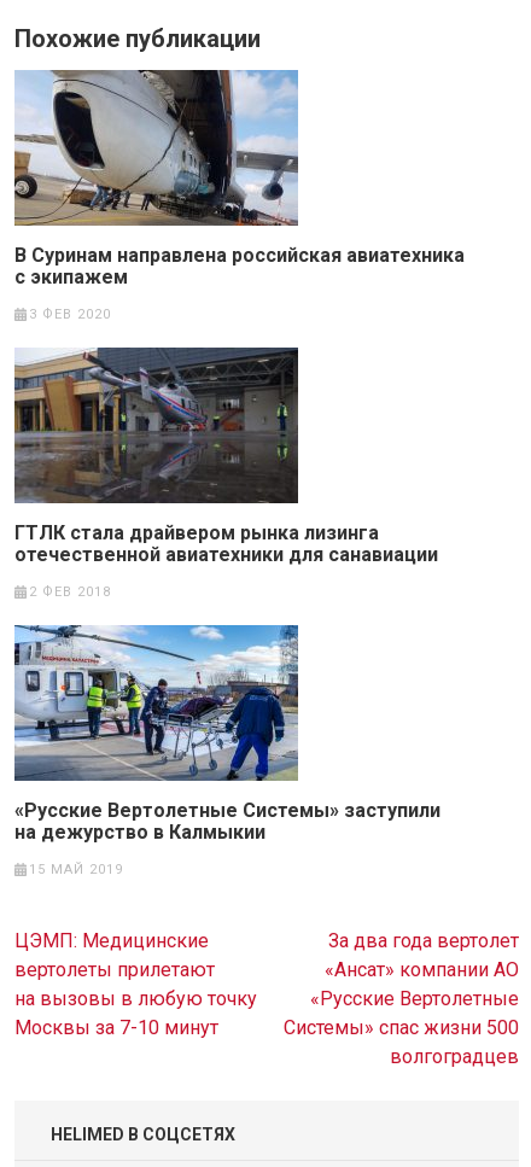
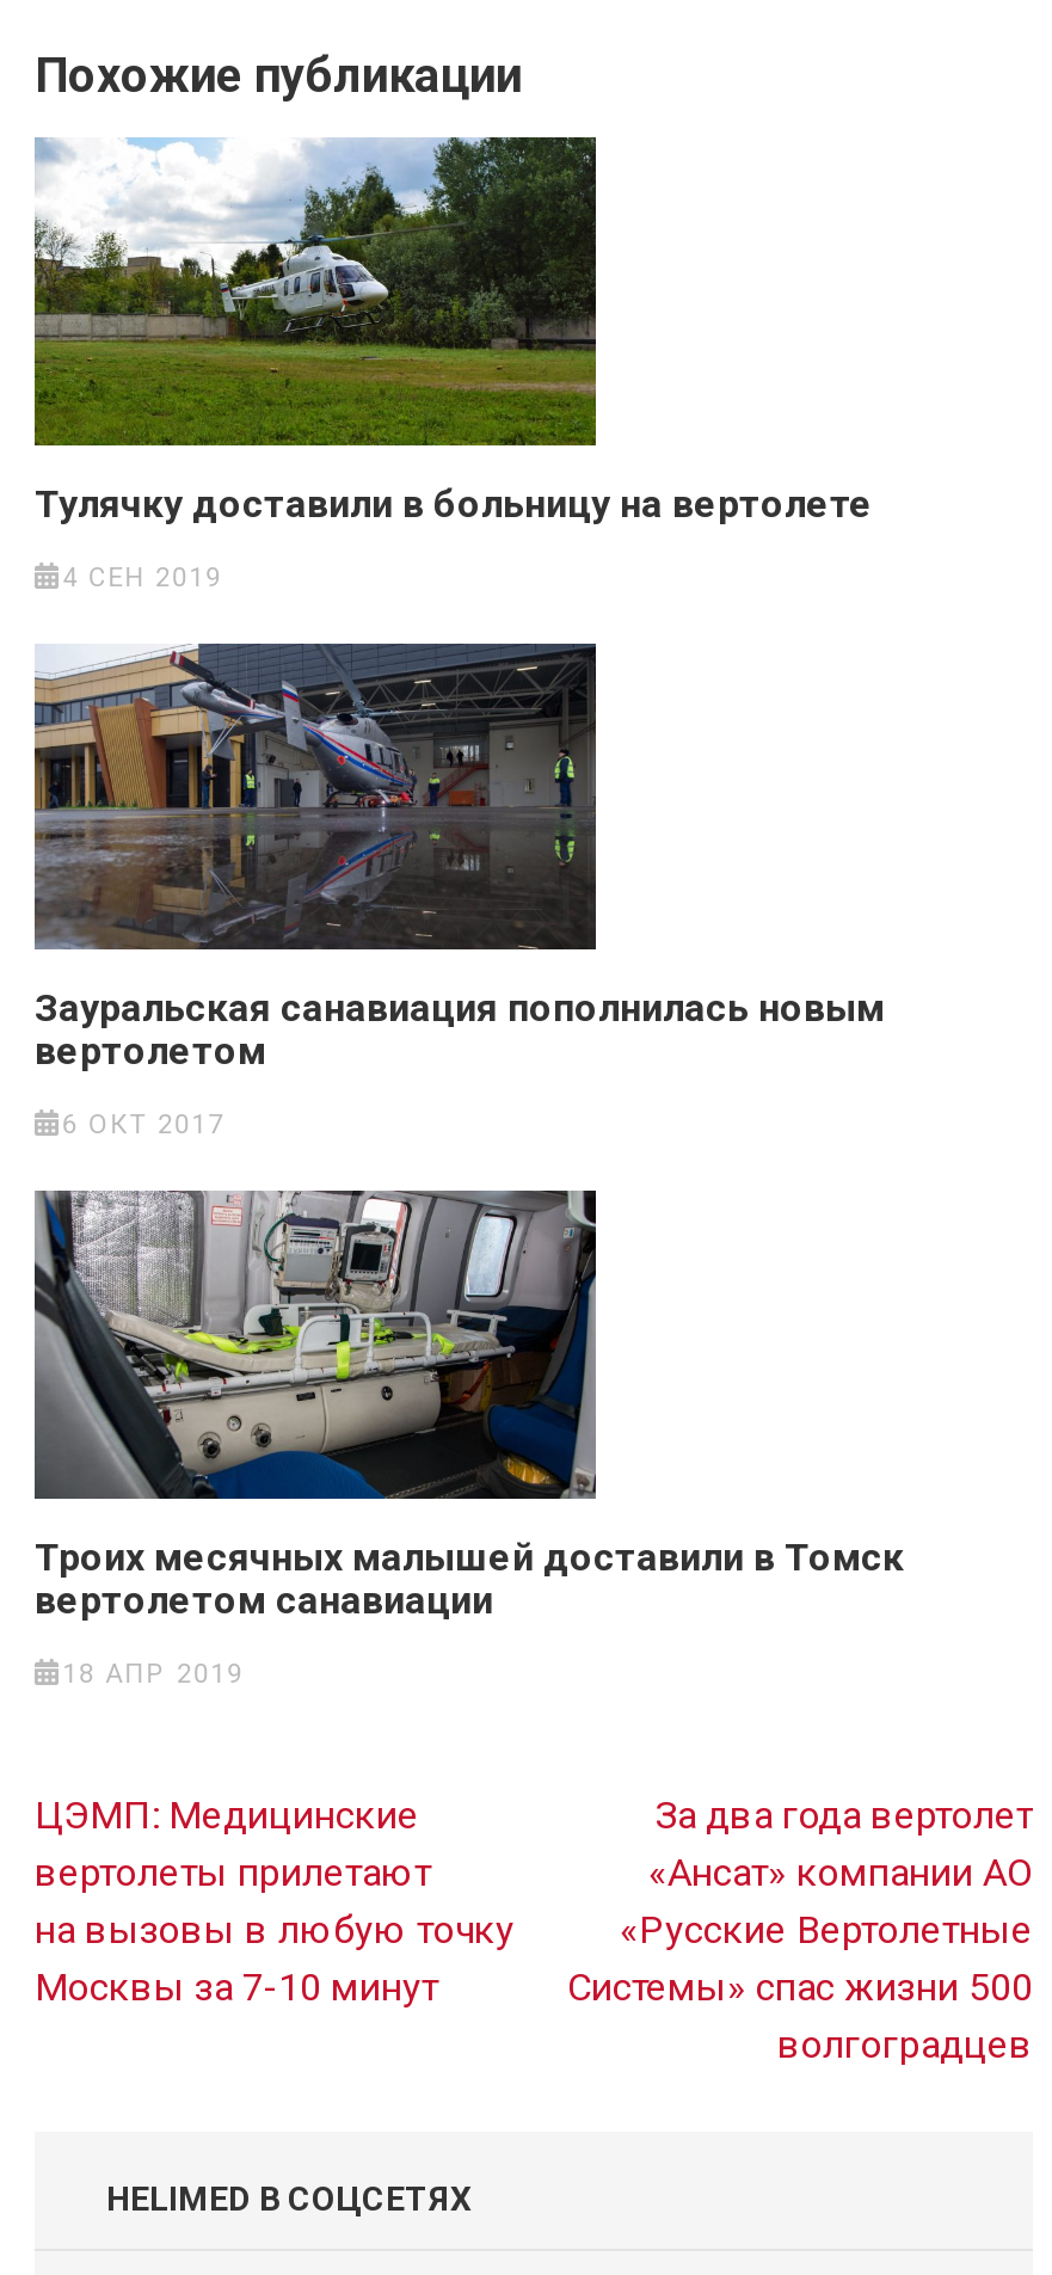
[13,69,465,289] [image] | В Суринам направлена российская авиатехника | с экипажем -> [32,135,873,526] [image] | Тулячку доставили в больницу на вертолете
[28,307,111,323] 3 ФЕВ 2020 -> [62,562,222,593] 4 СЕН 2019
[14,522,438,566] ГТЛК стала драйвером рынка лизинга | отечественной авиатехники для санавиации -> [35,986,885,1074] Зауральская санавиация пополнилась новым | вертолетом
[28,584,111,600] 2 ФЕВ 2018 -> [62,1110,225,1141] 6 ОКТ 2017
[13,624,440,844] [image] | «Русские Вертолетные Системы» заступили | на дежурство в Калмыкии -> [35,1188,904,1622] [image] | Троих месячных малышей доставили в Томск | вертолетом санавиации
[28,862,123,878] 15 МАЙ 2019 -> [62,1658,244,1689] 18 АПР 2019

